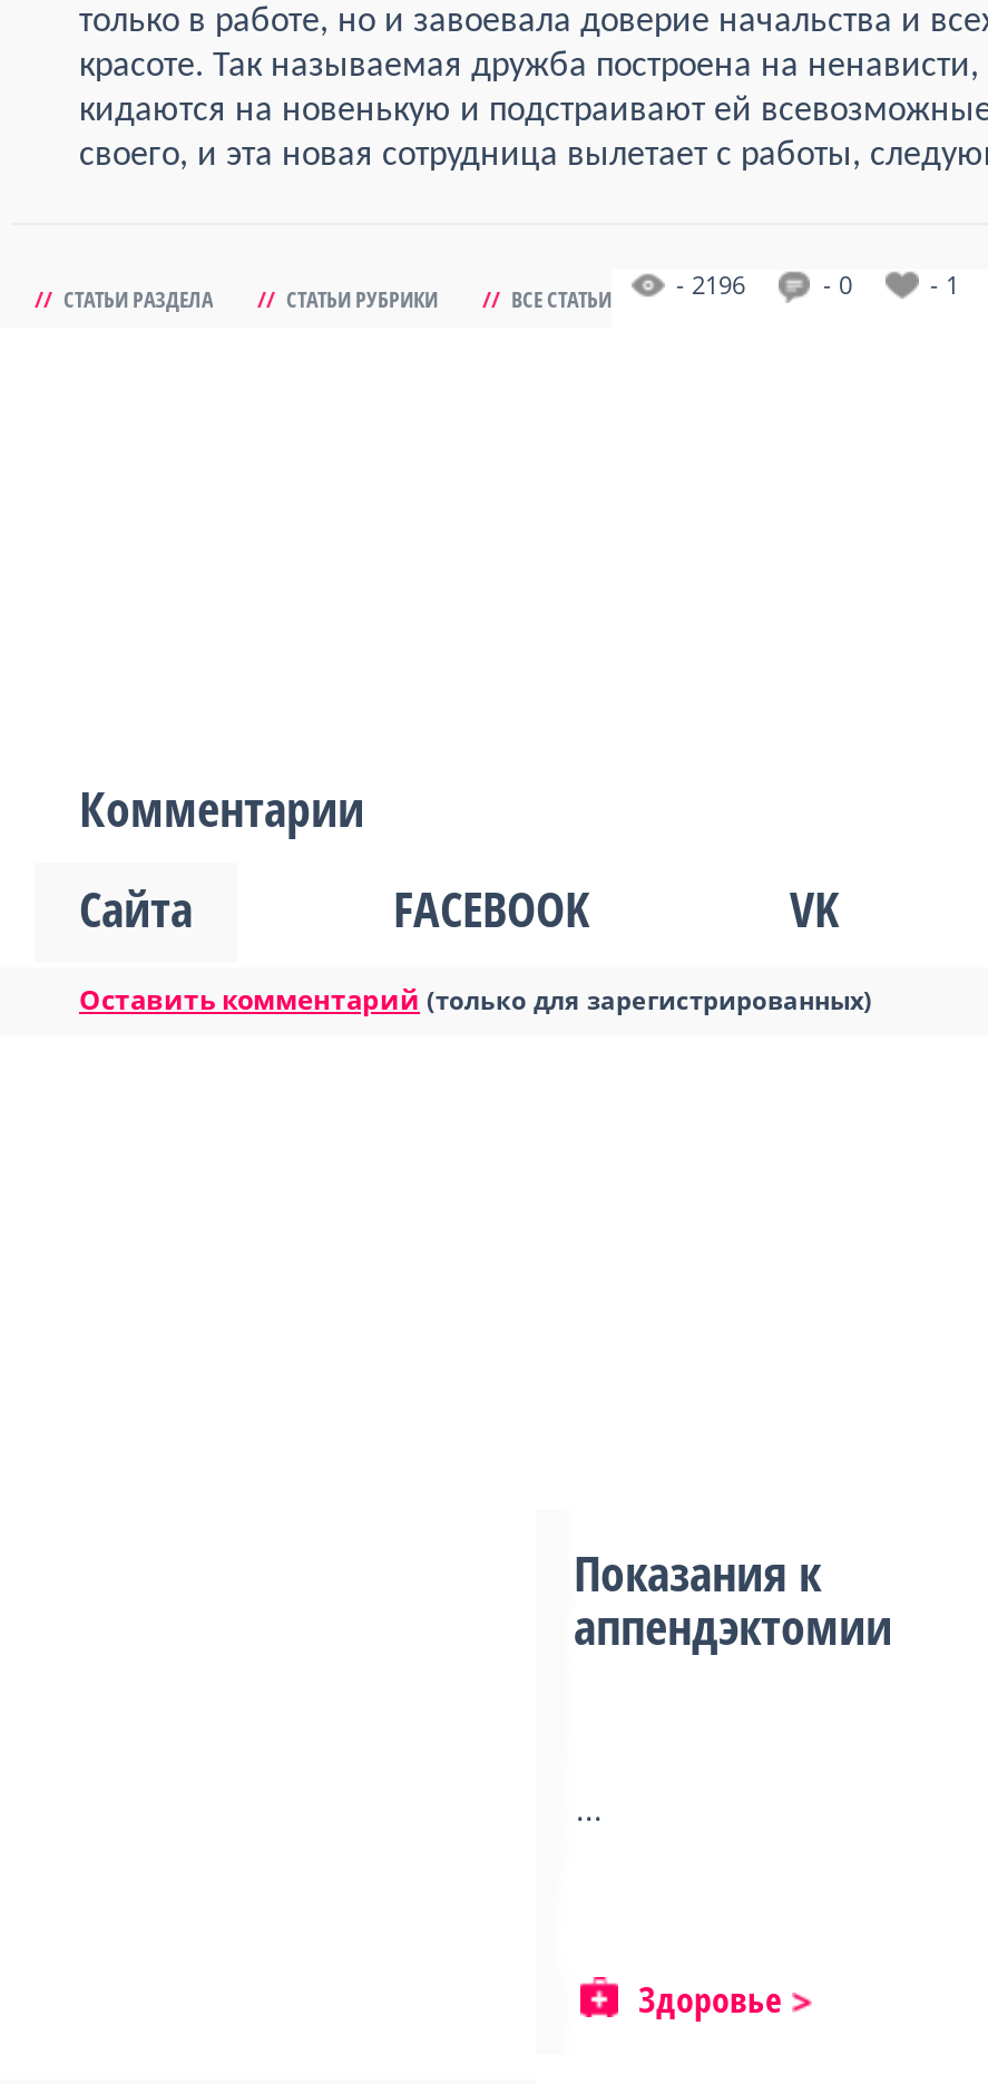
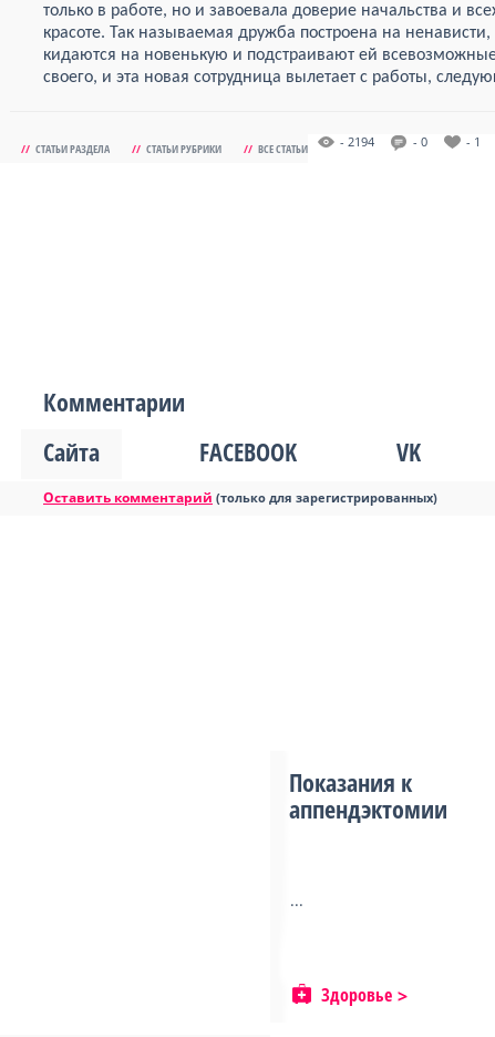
[676,267,745,301] - 2196 -> [340,133,374,150] - 2194

